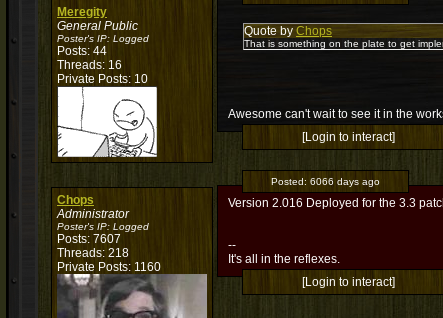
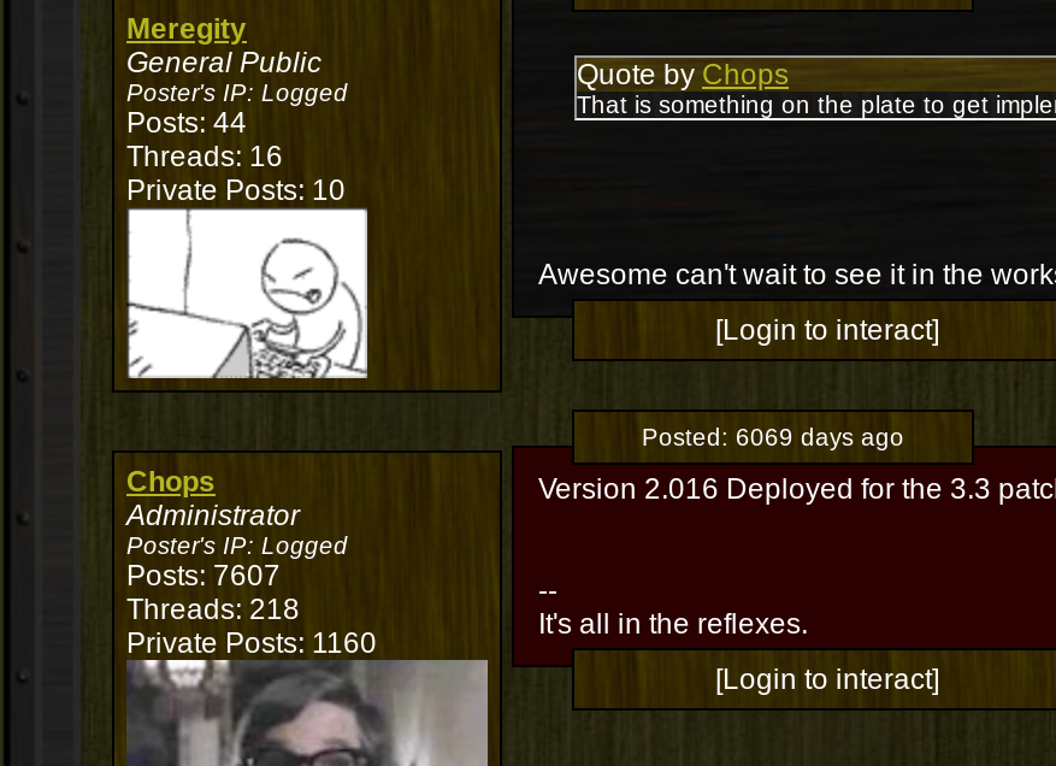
[271,176,380,187] Posted: 6066 days ago -> [642,424,904,450] Posted: 6069 days ago

